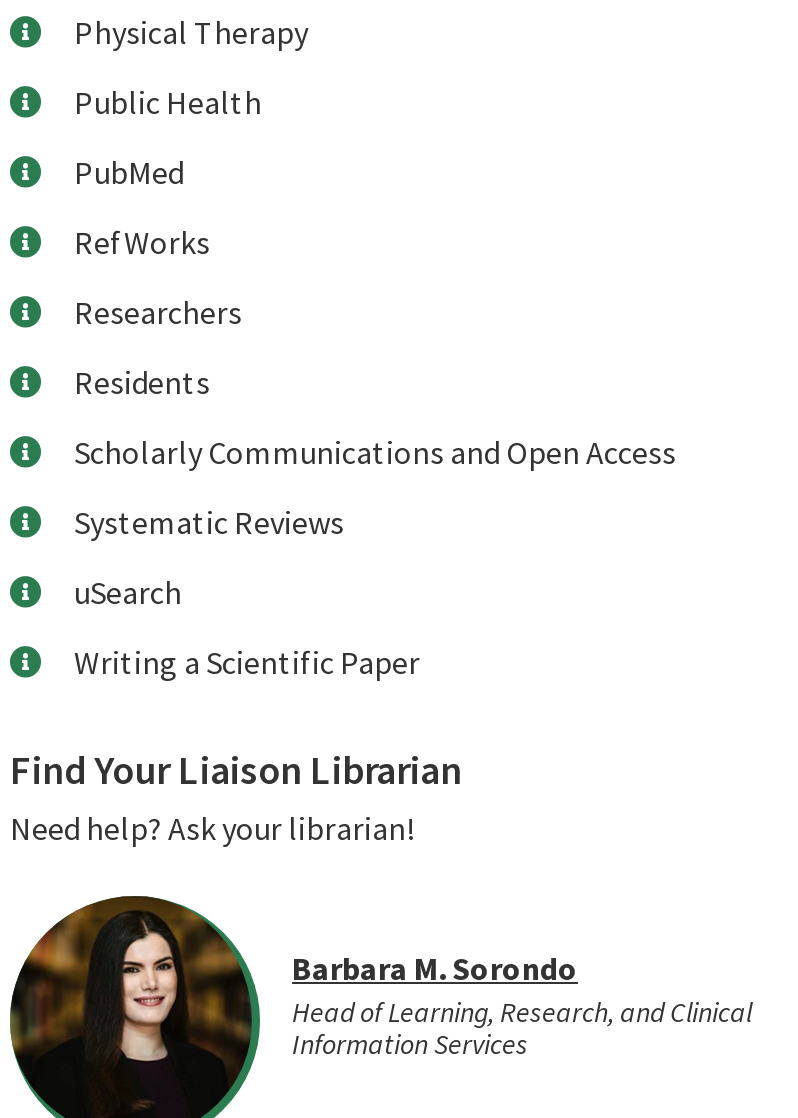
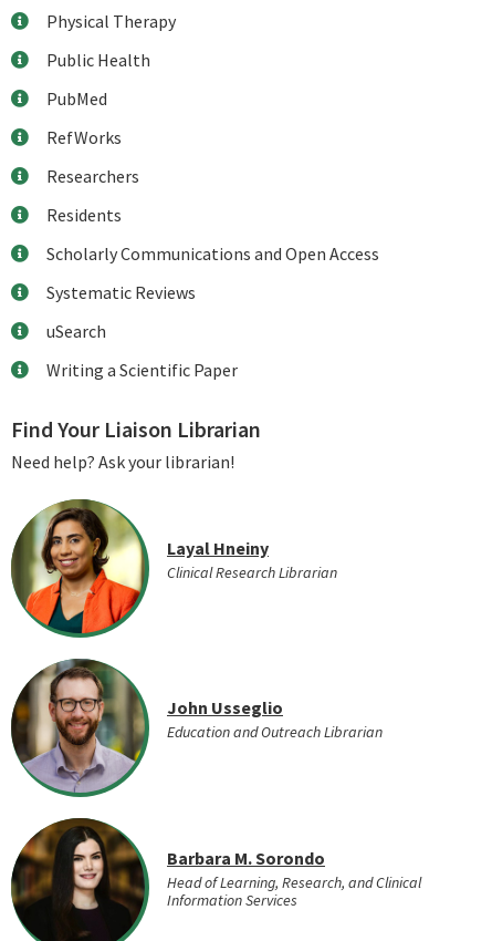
none -> [10,658,383,798] [image] | John Usseglio | Education and Outreach Librarian
none -> [12,499,337,639] [image] | Layal Hneiny | Clinical Research Librarian

